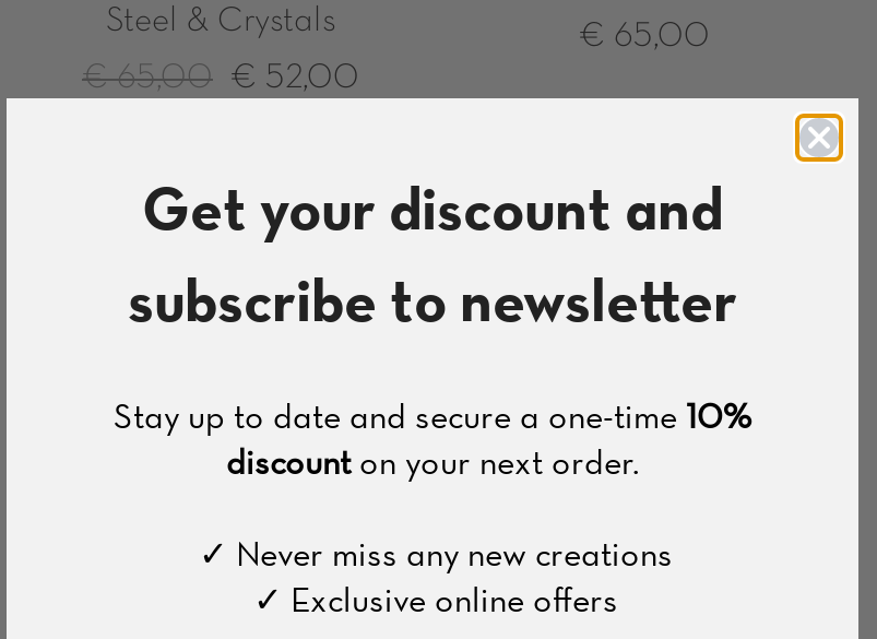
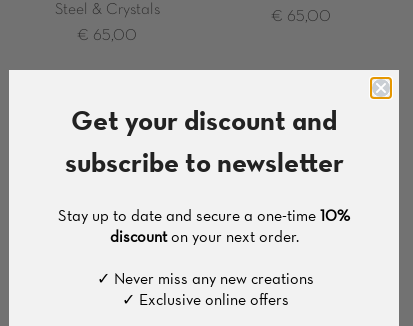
[82,64,359,94] € 65,00 € 52,00 -> [77,29,137,43] € 65,00

